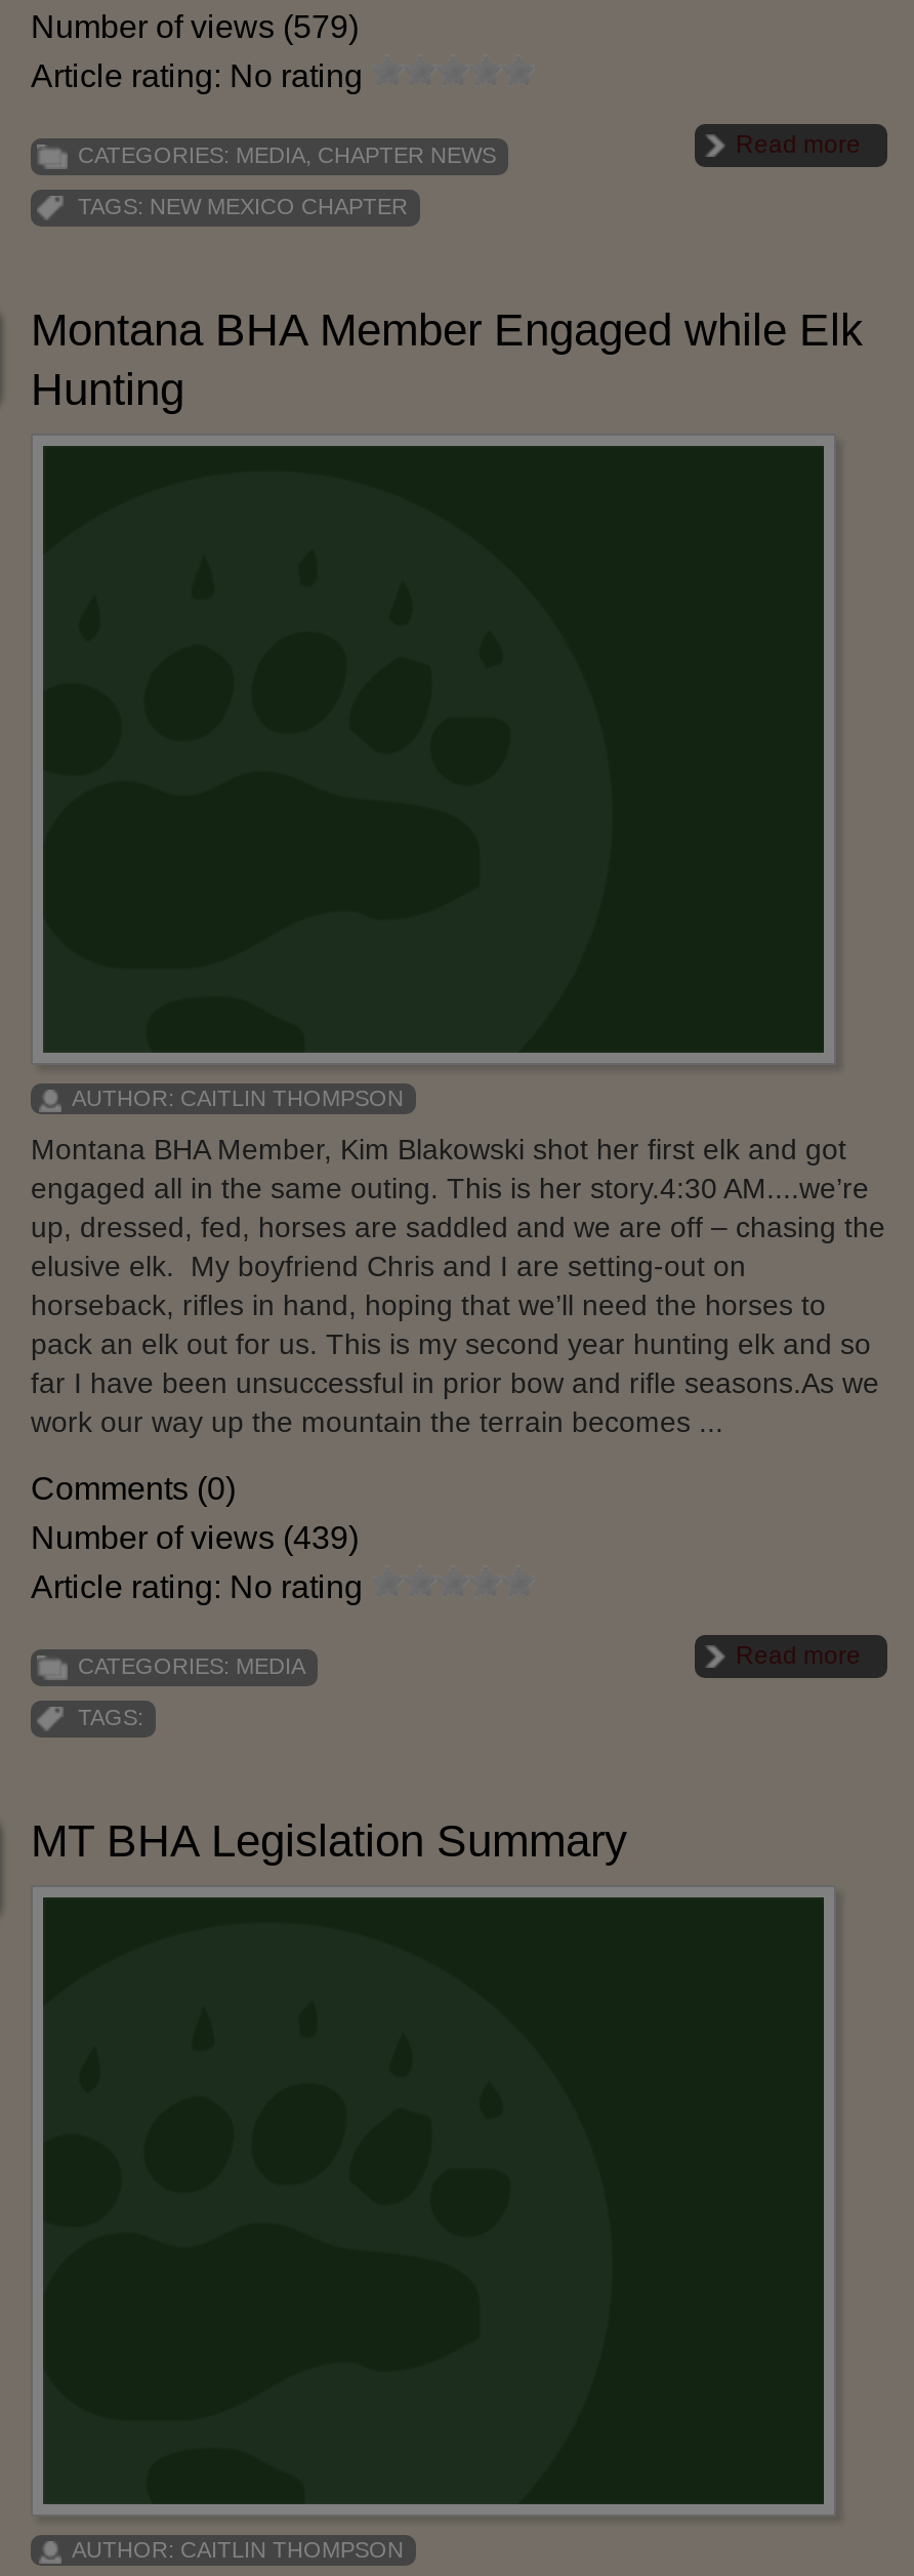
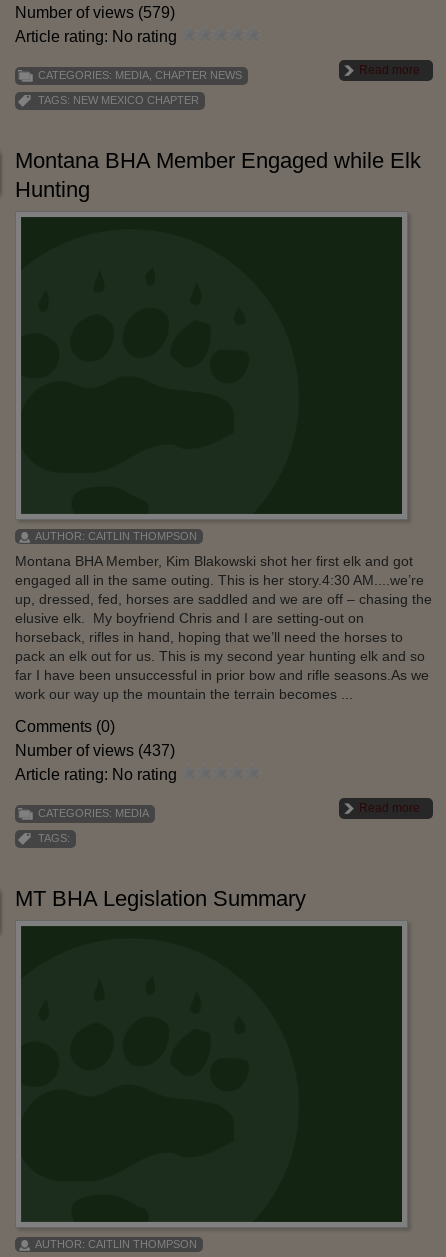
[31,1520,359,1555] Number of views (439) -> [15,742,175,759] Number of views (437)

